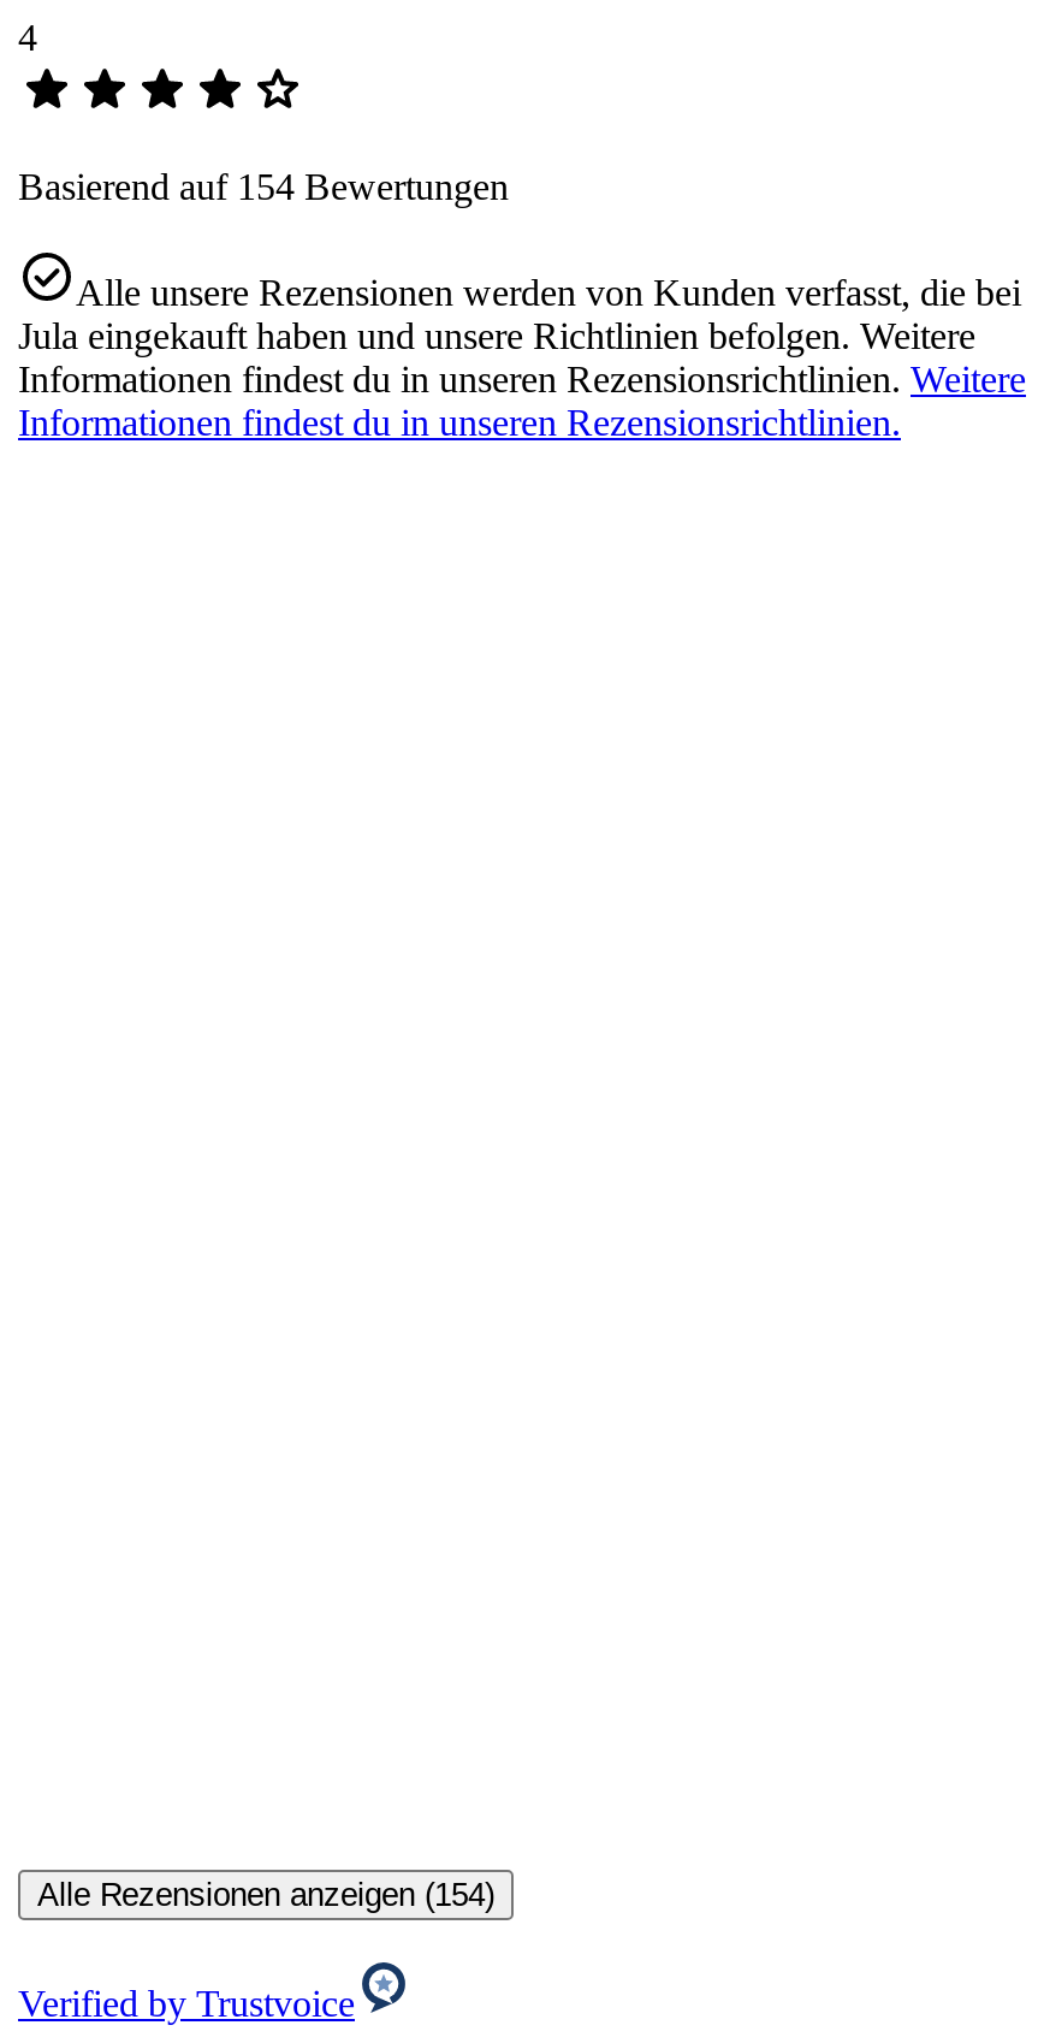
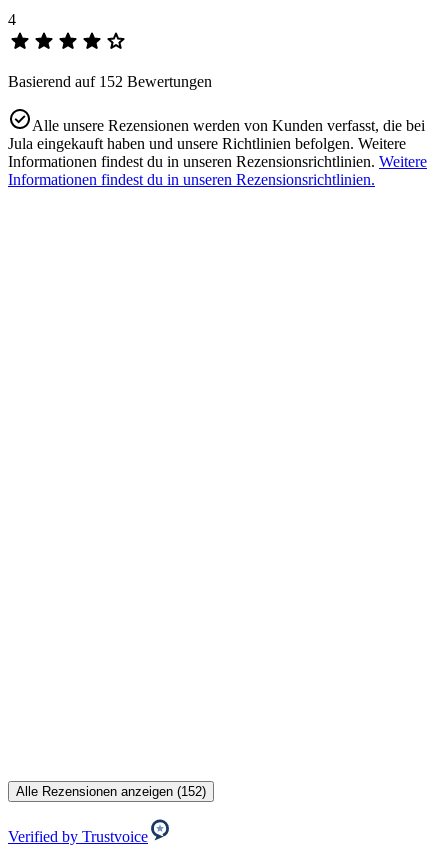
[18,165,509,206] Basierend auf 154 Bewertungen -> [8,73,212,90] Basierend auf 152 Bewertungen
[37,1876,494,1912] Alle Rezensionen anzeigen (154) -> [16,784,206,799] Alle Rezensionen anzeigen (152)

